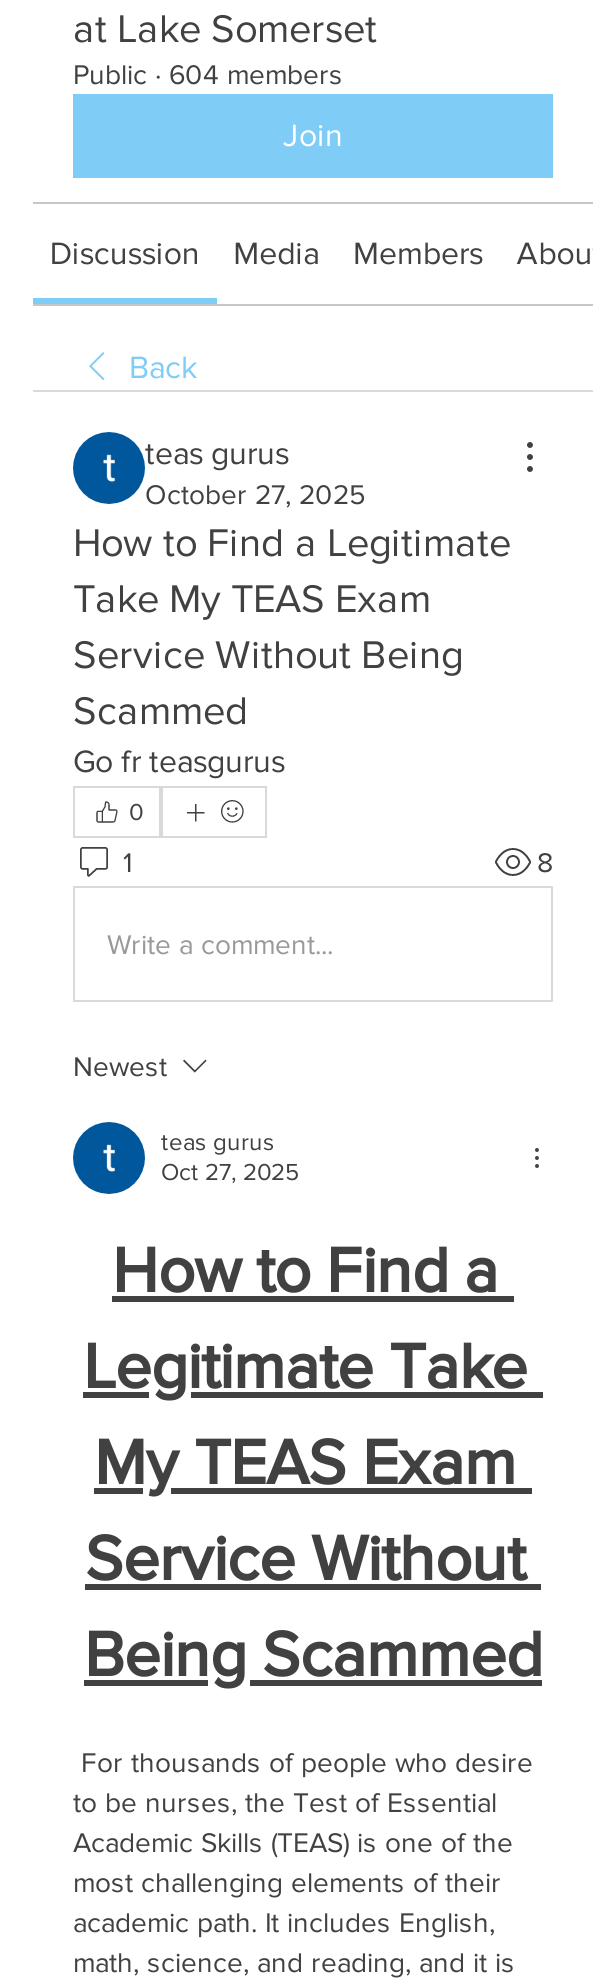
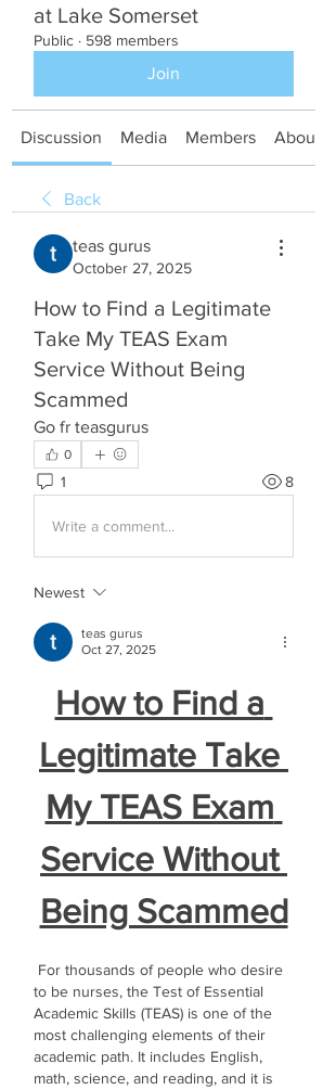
[73,58,343,90] Public · 604 members -> [34,31,179,49] Public · 598 members

